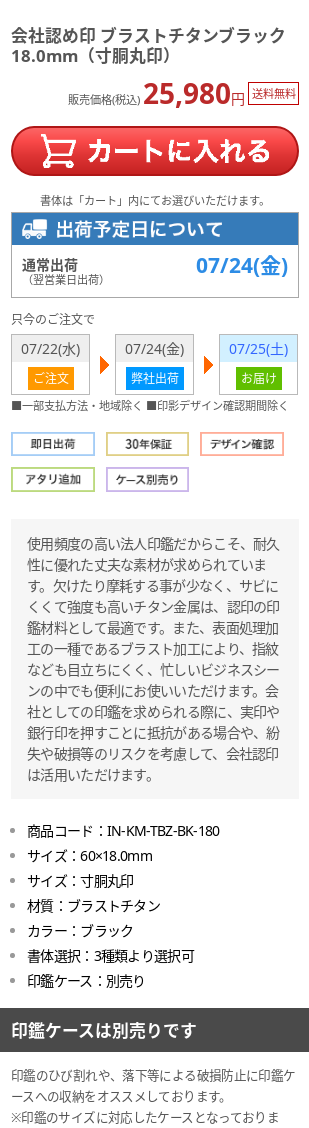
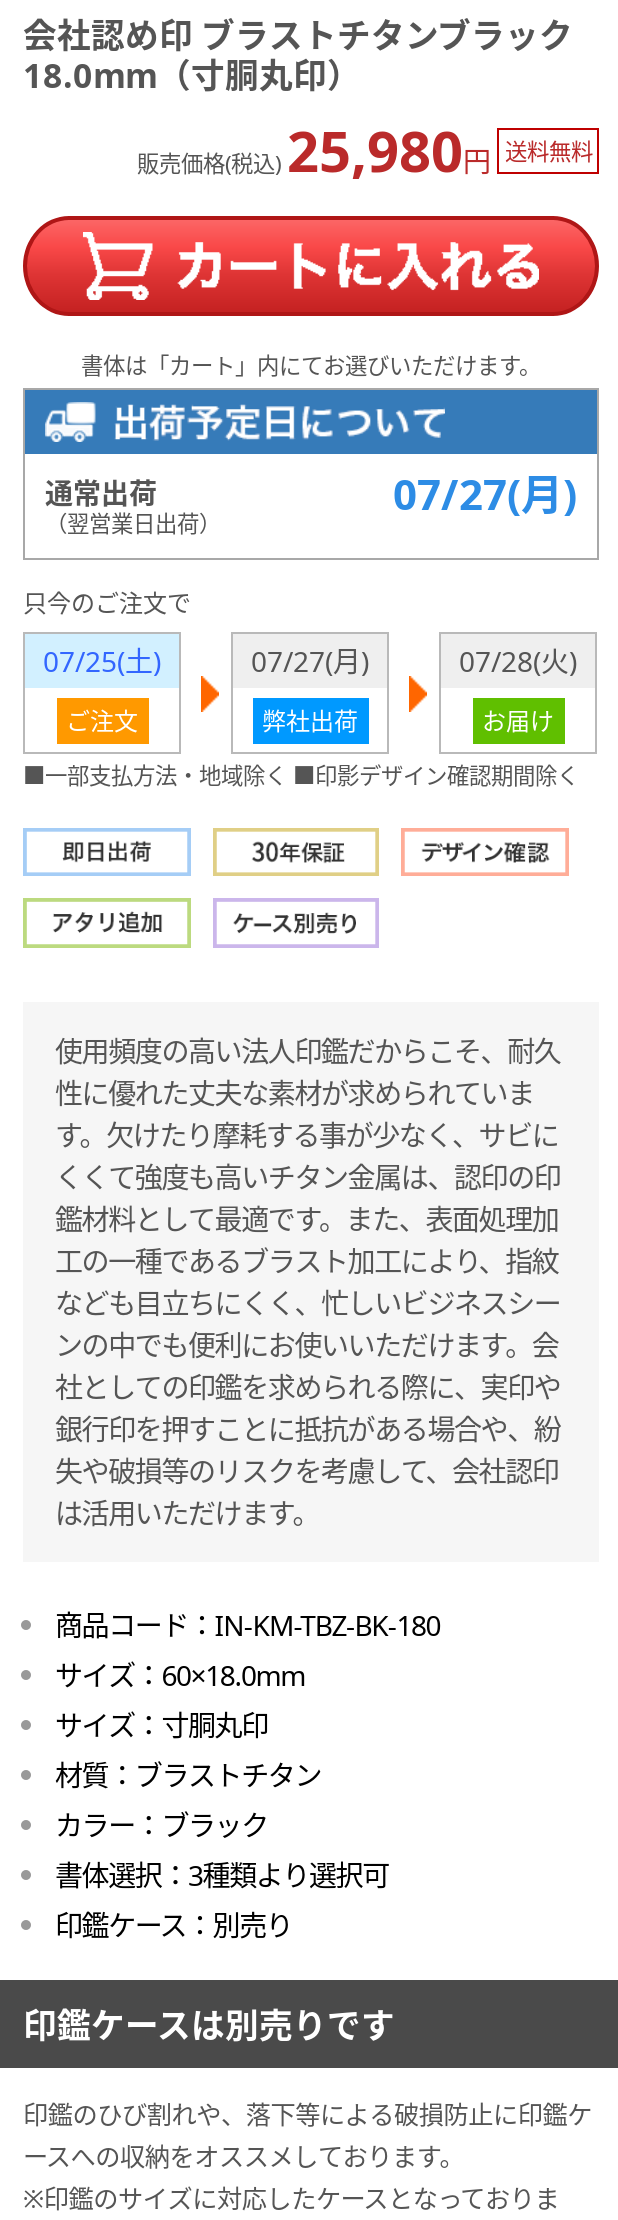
[196,251,288,279] 07/24(金) -> [393,465,577,521] 07/27(月)
[21,339,80,358] 07/22(水) -> [43,641,161,679] 07/25(土)
[125,339,184,358] 07/24(金) -> [251,641,369,679] 07/27(月)
[229,339,288,358] 07/25(土) -> [459,641,577,679] 07/28(火)

